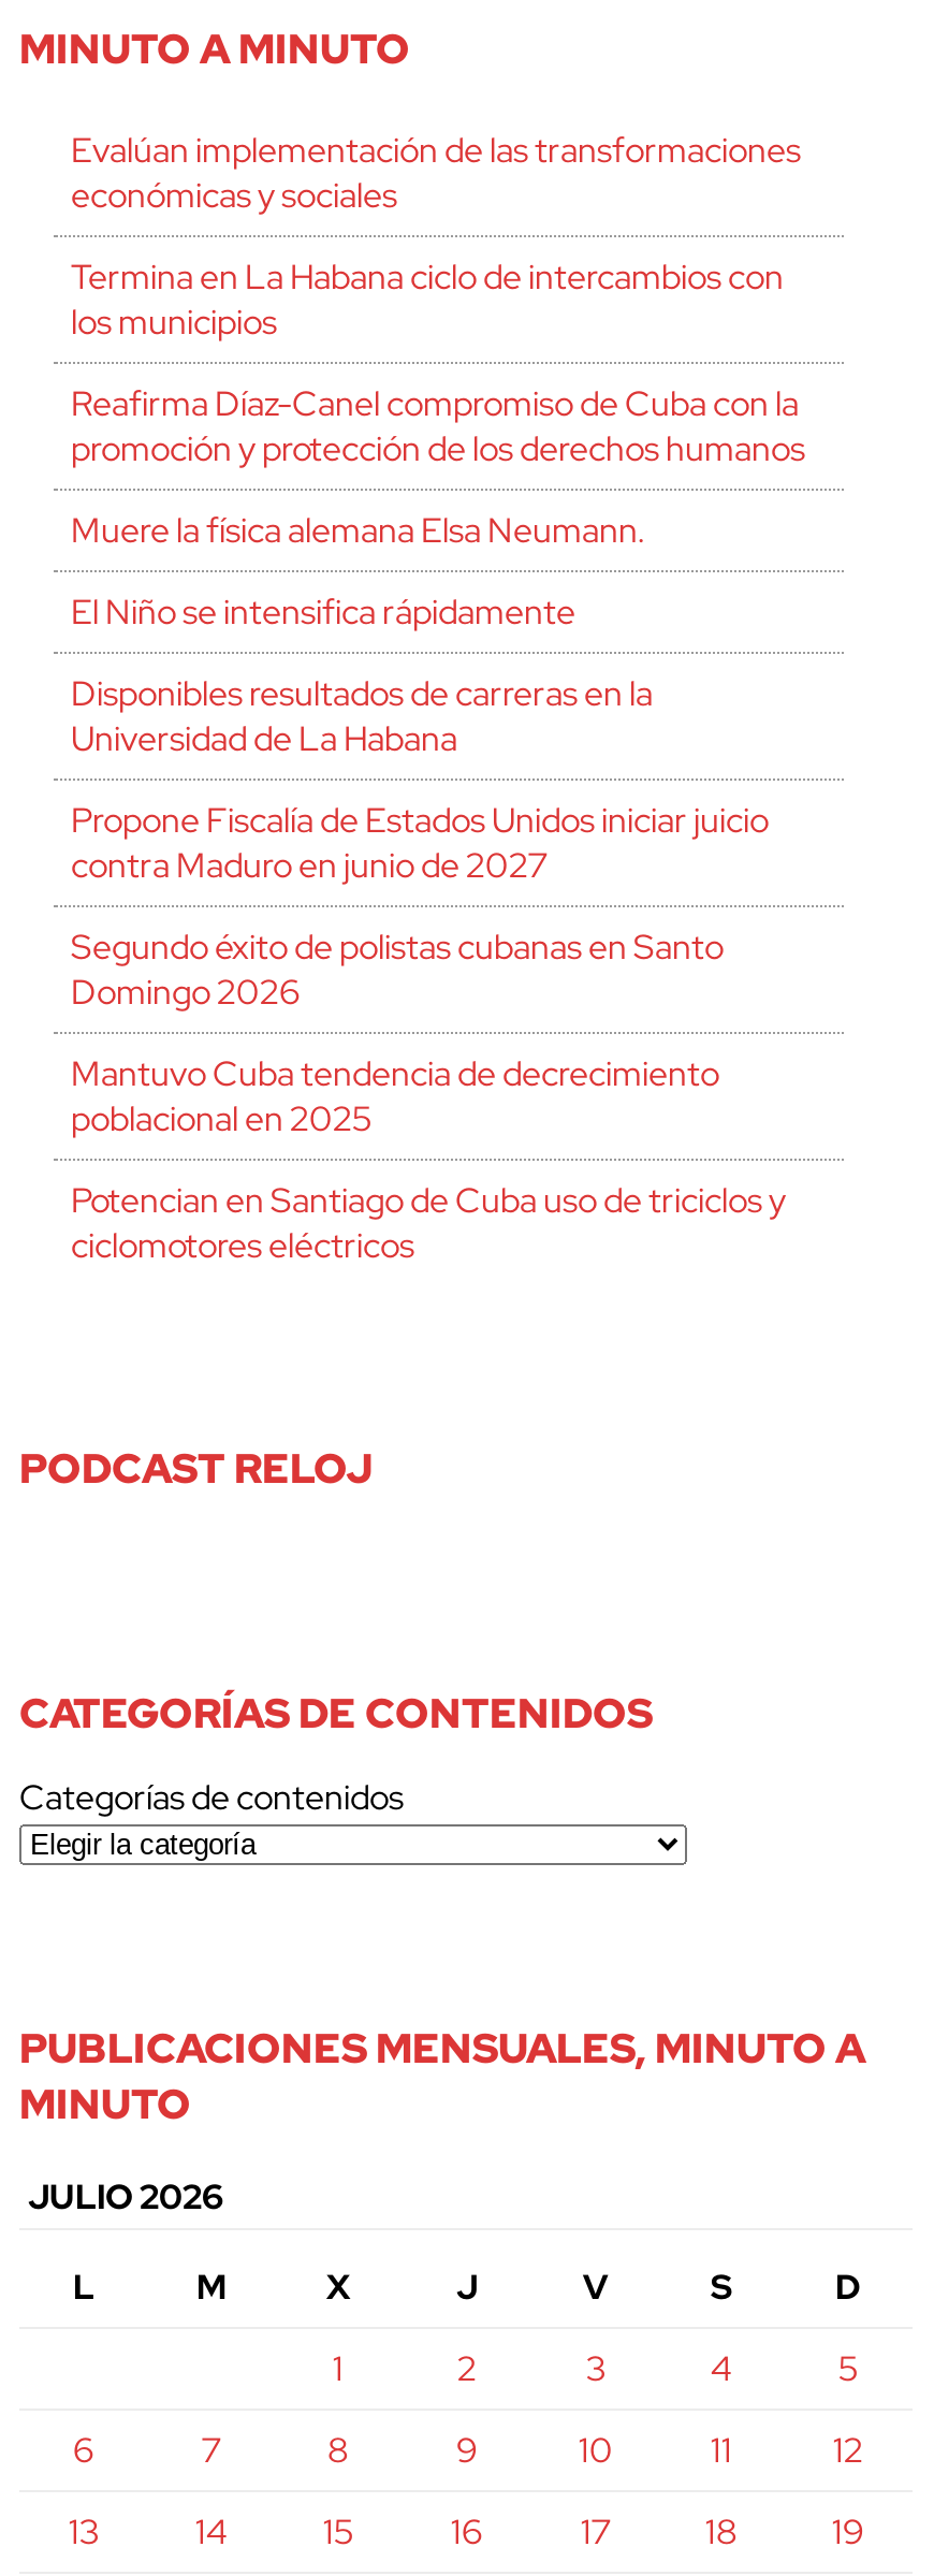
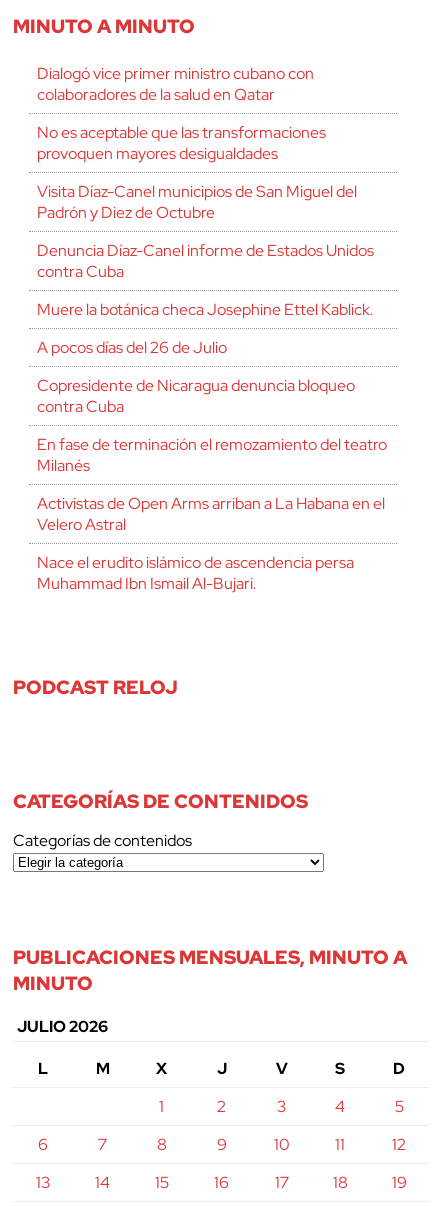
[71,128,801,219] Evalúan implementación de las transformaciones | económicas y sociales -> [37,63,314,105] Dialogó vice primer ministro cubano con | colaboradores de la salud en Qatar
[71,255,784,345] Termina en La Habana ciclo de intercambios con | los municipios -> [37,122,326,164] No es aceptable que las transformaciones | provoquen mayores desigualdades
[71,382,805,472] Reafirma Díaz-Canel compromiso de Cuba con la | promoción y protección de los derechos humanos -> [37,181,357,223] Visita Díaz-Canel municipios de San Miguel del | Padrón y Diez de Octubre
[71,509,644,554] Muere la física alemana Elsa Neumann. -> [37,240,374,282] Denuncia Díaz-Canel informe de Estados Unidos | contra Cuba
[71,590,575,635] El Niño se intensifica rápidamente -> [37,299,373,320] Muere la botánica checa Josephine Ettel Kablick.
[71,672,653,762] Disponibles resultados de carreras en la | Universidad de La Habana -> [37,337,227,358] A pocos días del 26 de Julio
[71,798,769,889] Propone Fiscalía de Estados Unidos iniciar juicio | contra Maduro en junio de 2027 -> [37,375,355,417] Copresidente de Nicaragua denuncia bloqueo | contra Cuba
[71,925,724,1015] Segundo éxito de polistas cubanas en Santo | Domingo 2026 -> [37,434,387,476] En fase de terminación el remozamiento del teatro | Milanés
[71,1052,719,1142] Mantuvo Cuba tendencia de decrecimiento | poblacional en 2025 -> [37,493,385,535] Activistas de Open Arms arriban a La Habana en el | Velero Astral
[71,1179,786,1269] Potencian en Santiago de Cuba uso de triciclos y | ciclomotores eléctricos -> [37,552,354,594] Nace el erudito islámico de ascendencia persa | Muhammad Ibn Ismail Al-Bujari.

